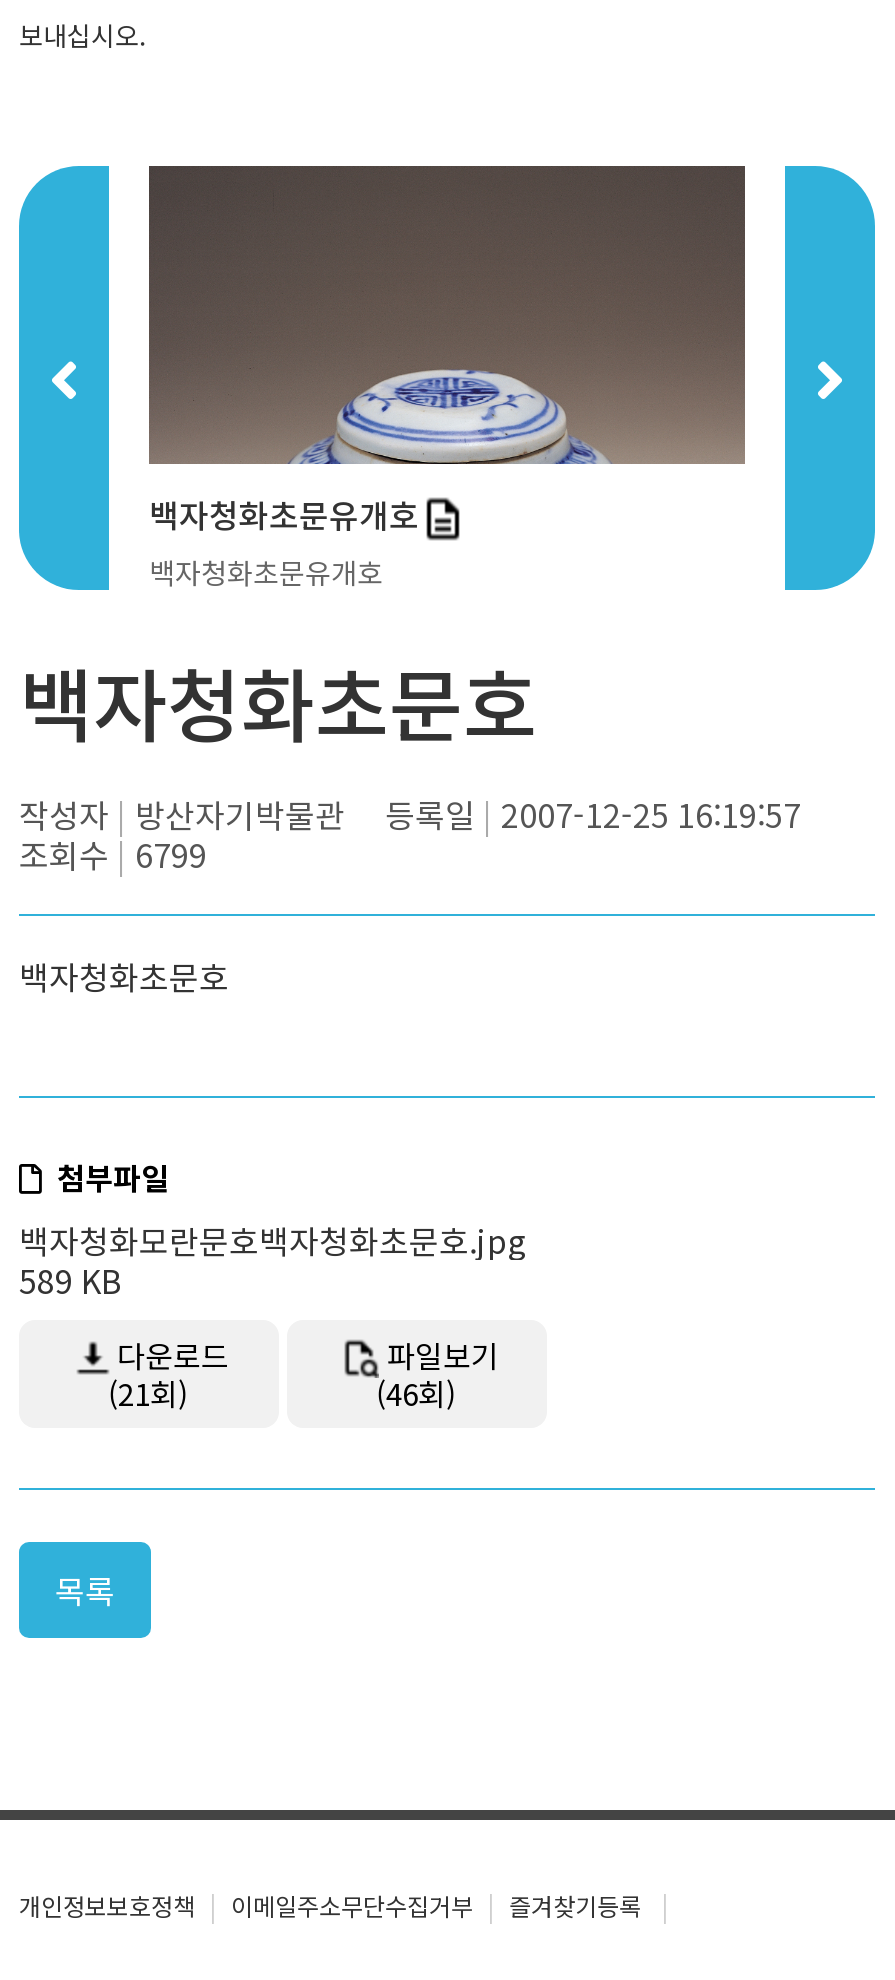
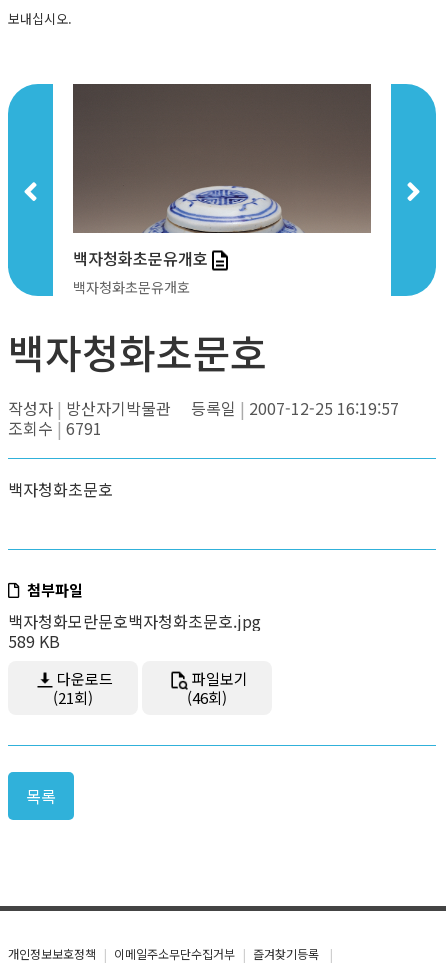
[19,830,207,878] 조회수 6799 -> [8,416,102,440] 조회수 6791

